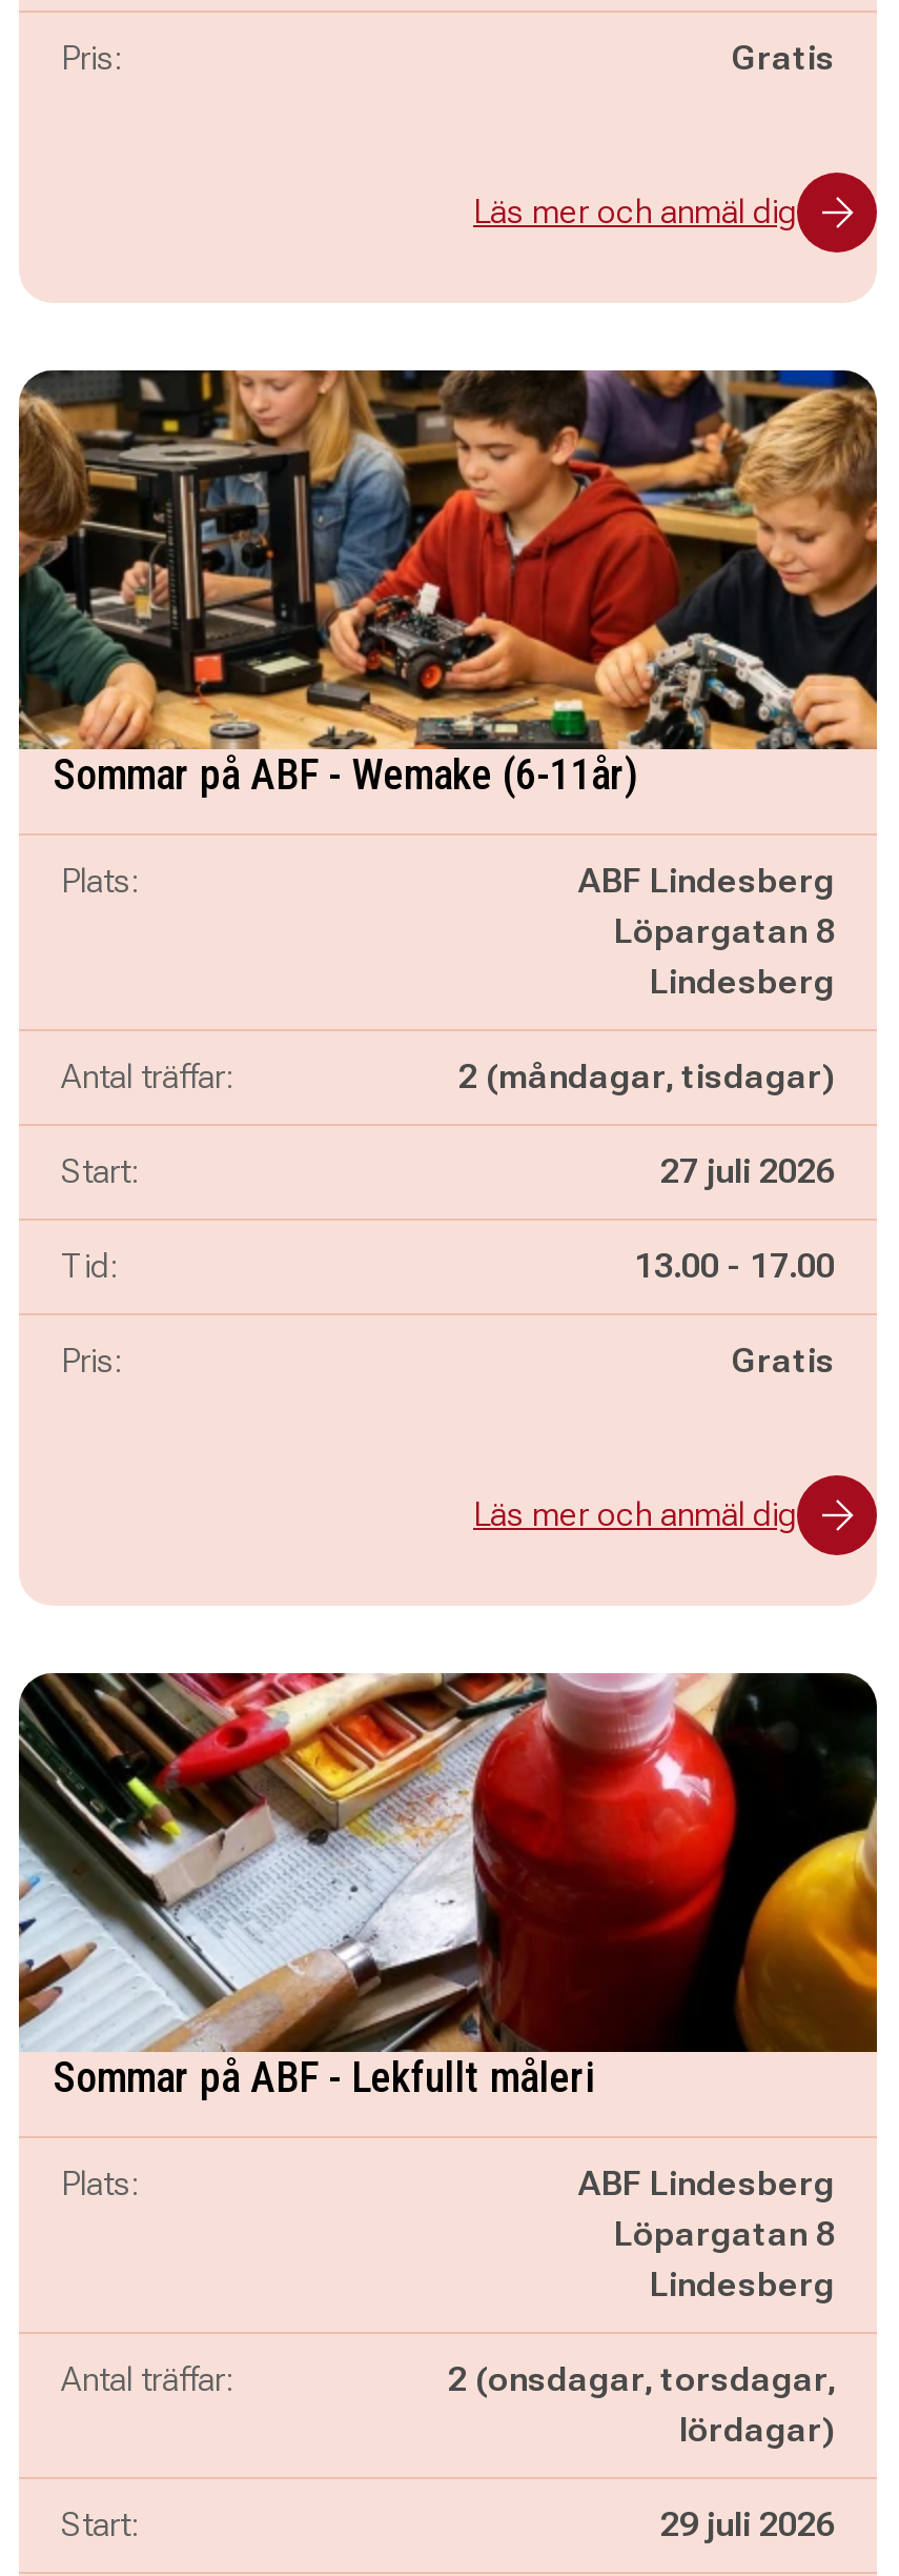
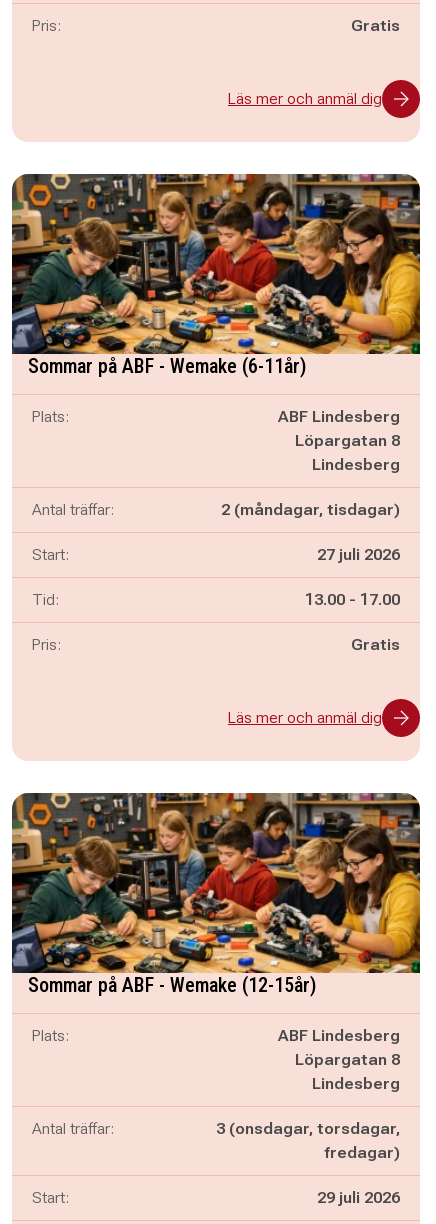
[17,368,879,751] [image] -> [11,173,421,355] [image]
[17,1671,879,2102] [image] | Sommar på ABF - Lekfullt måleri -> [11,792,421,997] [image] | Sommar på ABF - Wemake (12-15år)
[448,2359,835,2450] 2 (onsdagar, torsdagar, | lördagar) -> [216,1119,400,1162] 3 (onsdagar, torsdagar, | fredagar)

